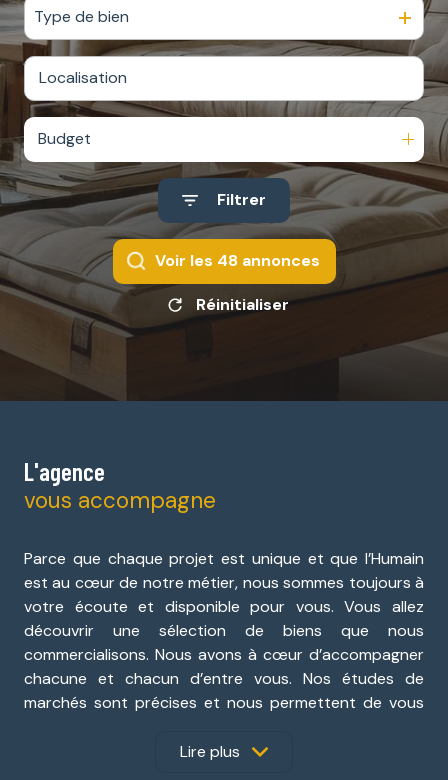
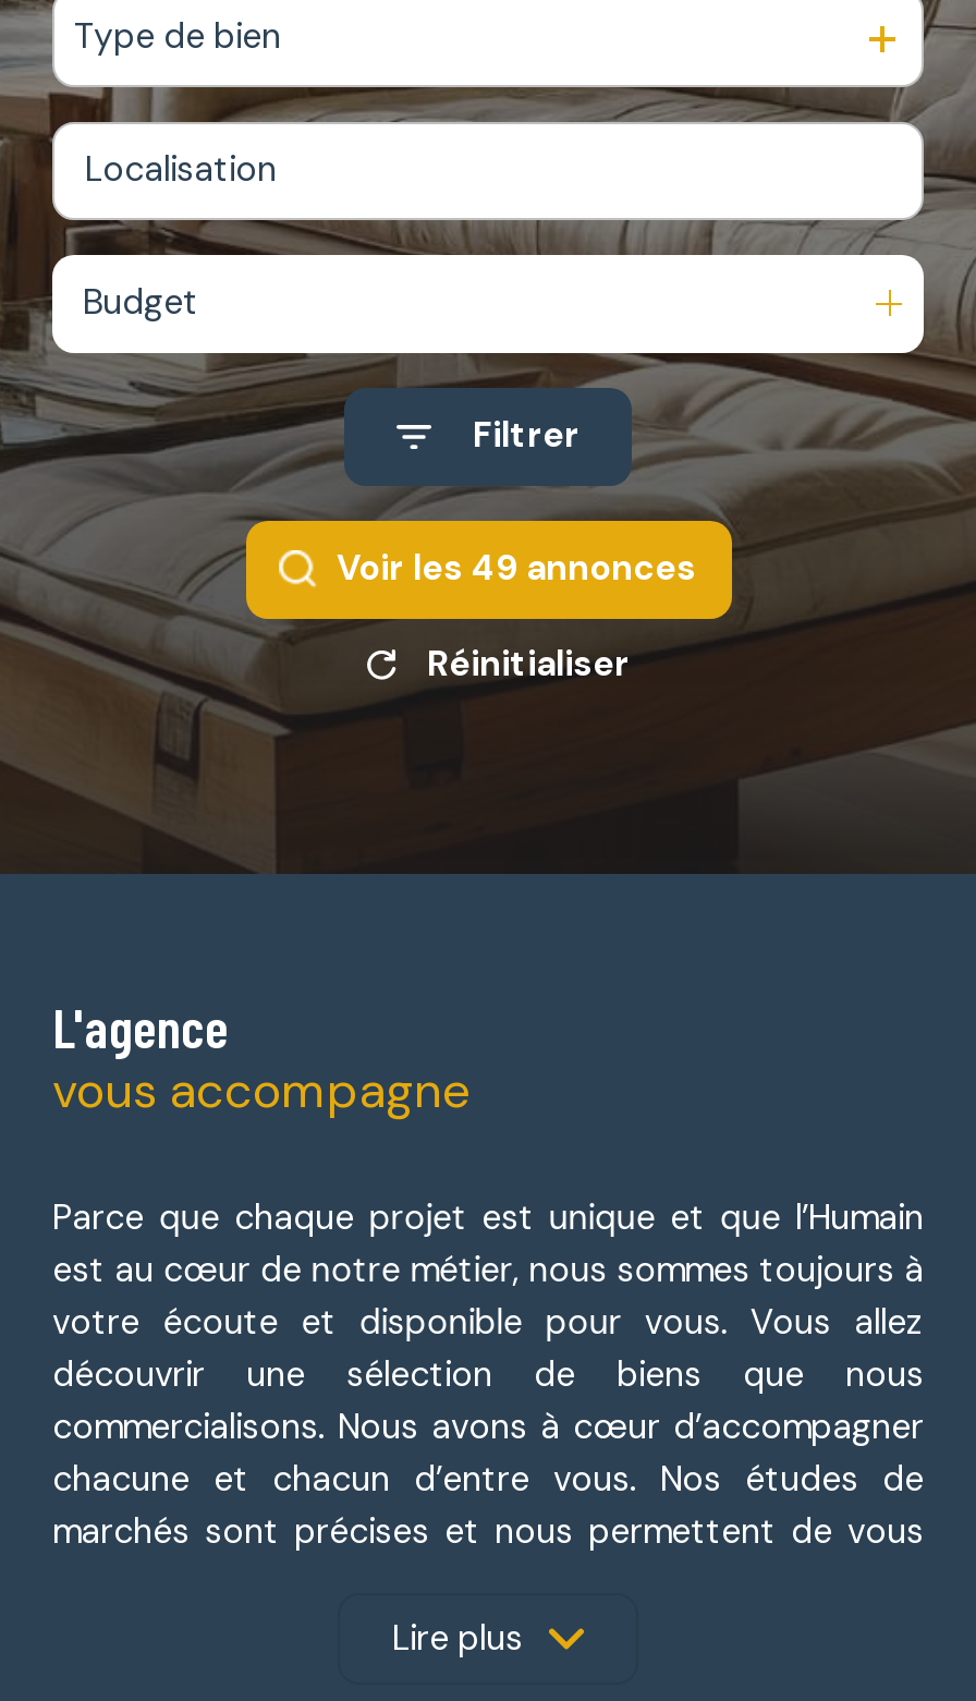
[154,250,319,271] Voir les 48 annonces -> [337,546,696,591] Voir les 49 annonces

